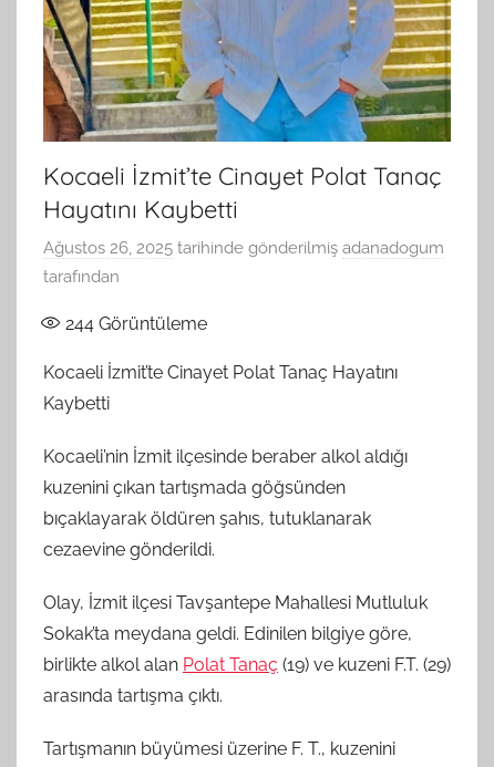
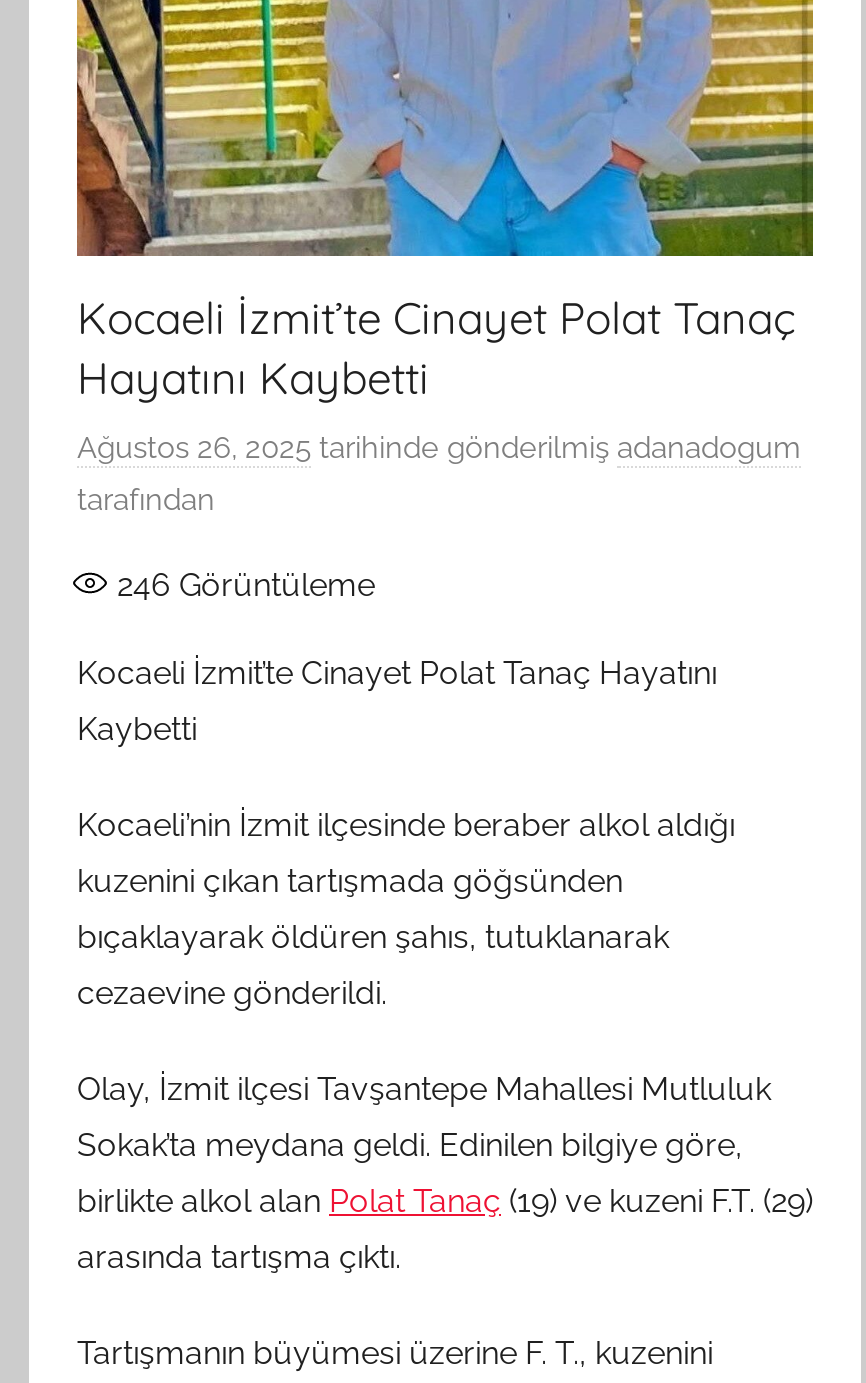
[65,314,207,335] 244 Görüntüleme -> [117,567,375,605] 246 Görüntüleme

